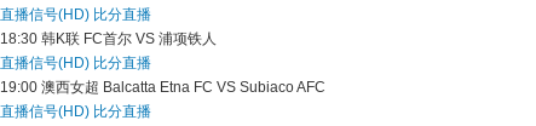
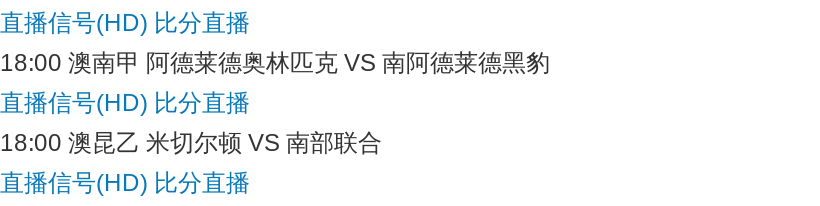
[0,30,217,47] 18:30 韩K联FC首尔 VS 浦项铁人 -> [0,49,550,77] 18:00 澳南甲阿德莱德奥林匹克 VS 南阿德莱德黑豹
[0,79,325,96] 19:00 澳西女超Balcatta Etna FC VS Subiaco AFC -> [0,129,382,157] 18:00 澳昆乙米切尔顿 VS 南部联合

